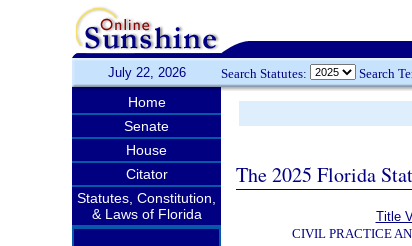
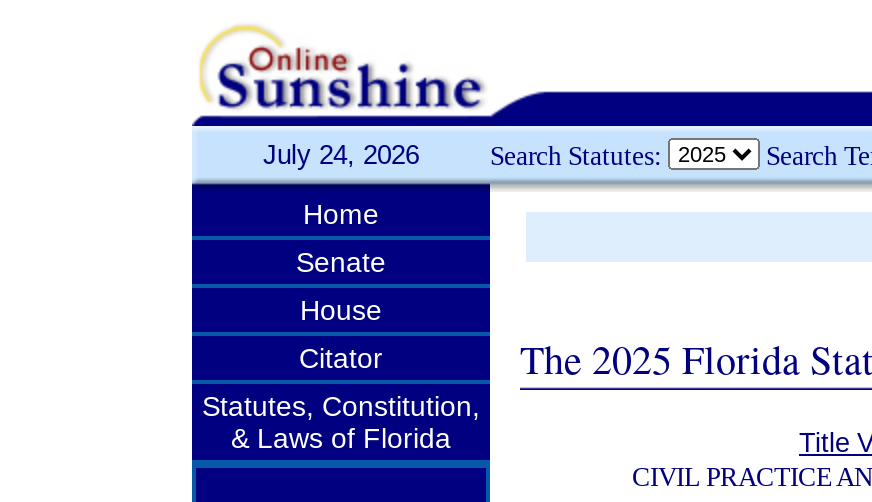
[107,65,185,80] July 22, 2026 -> [263,140,419,170] July 24, 2026

